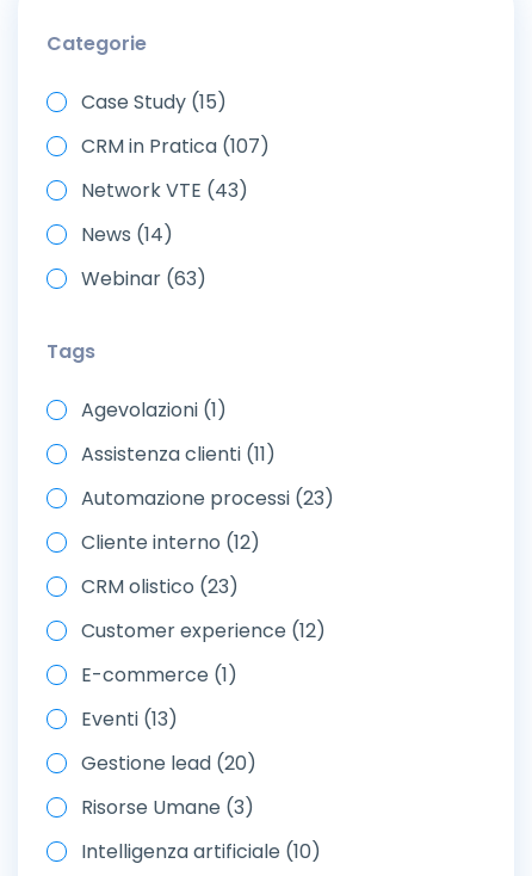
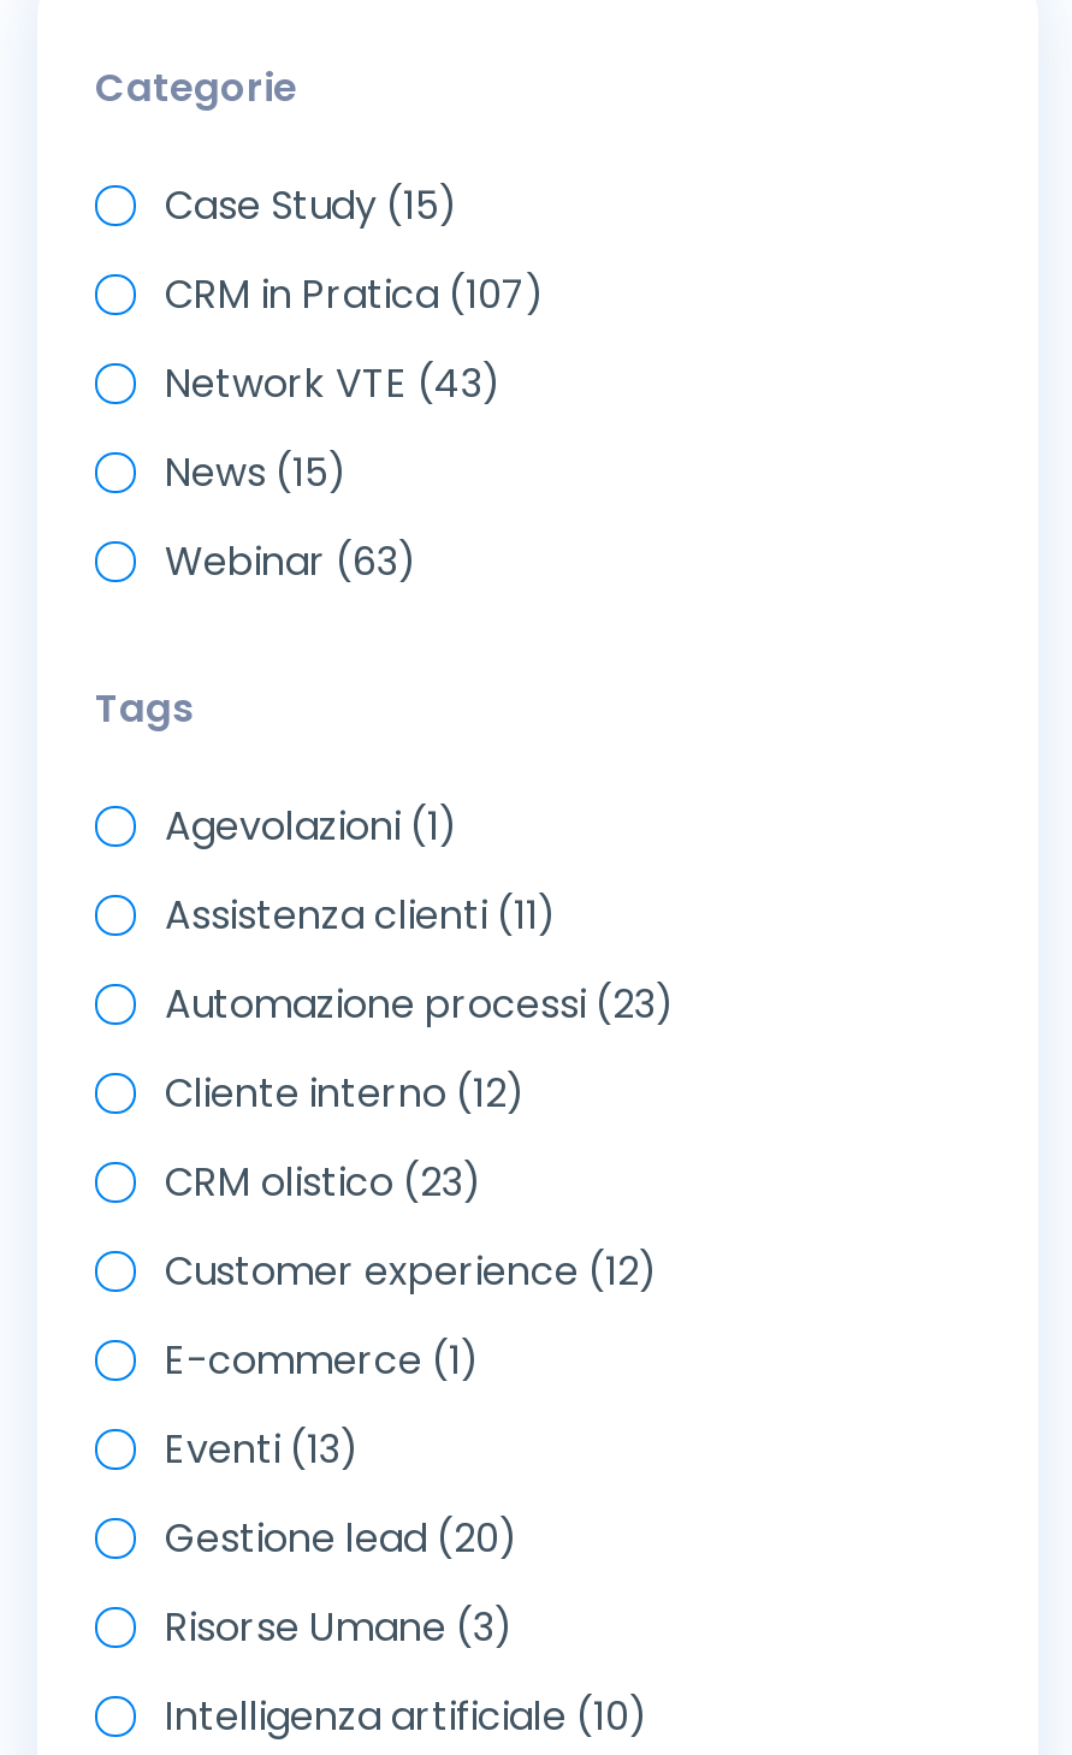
[81,221,173,248] News (14) -> [165,446,348,501] News (15)

